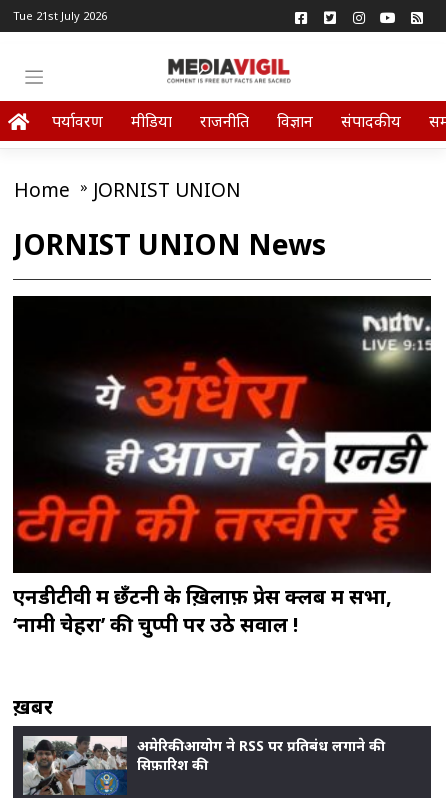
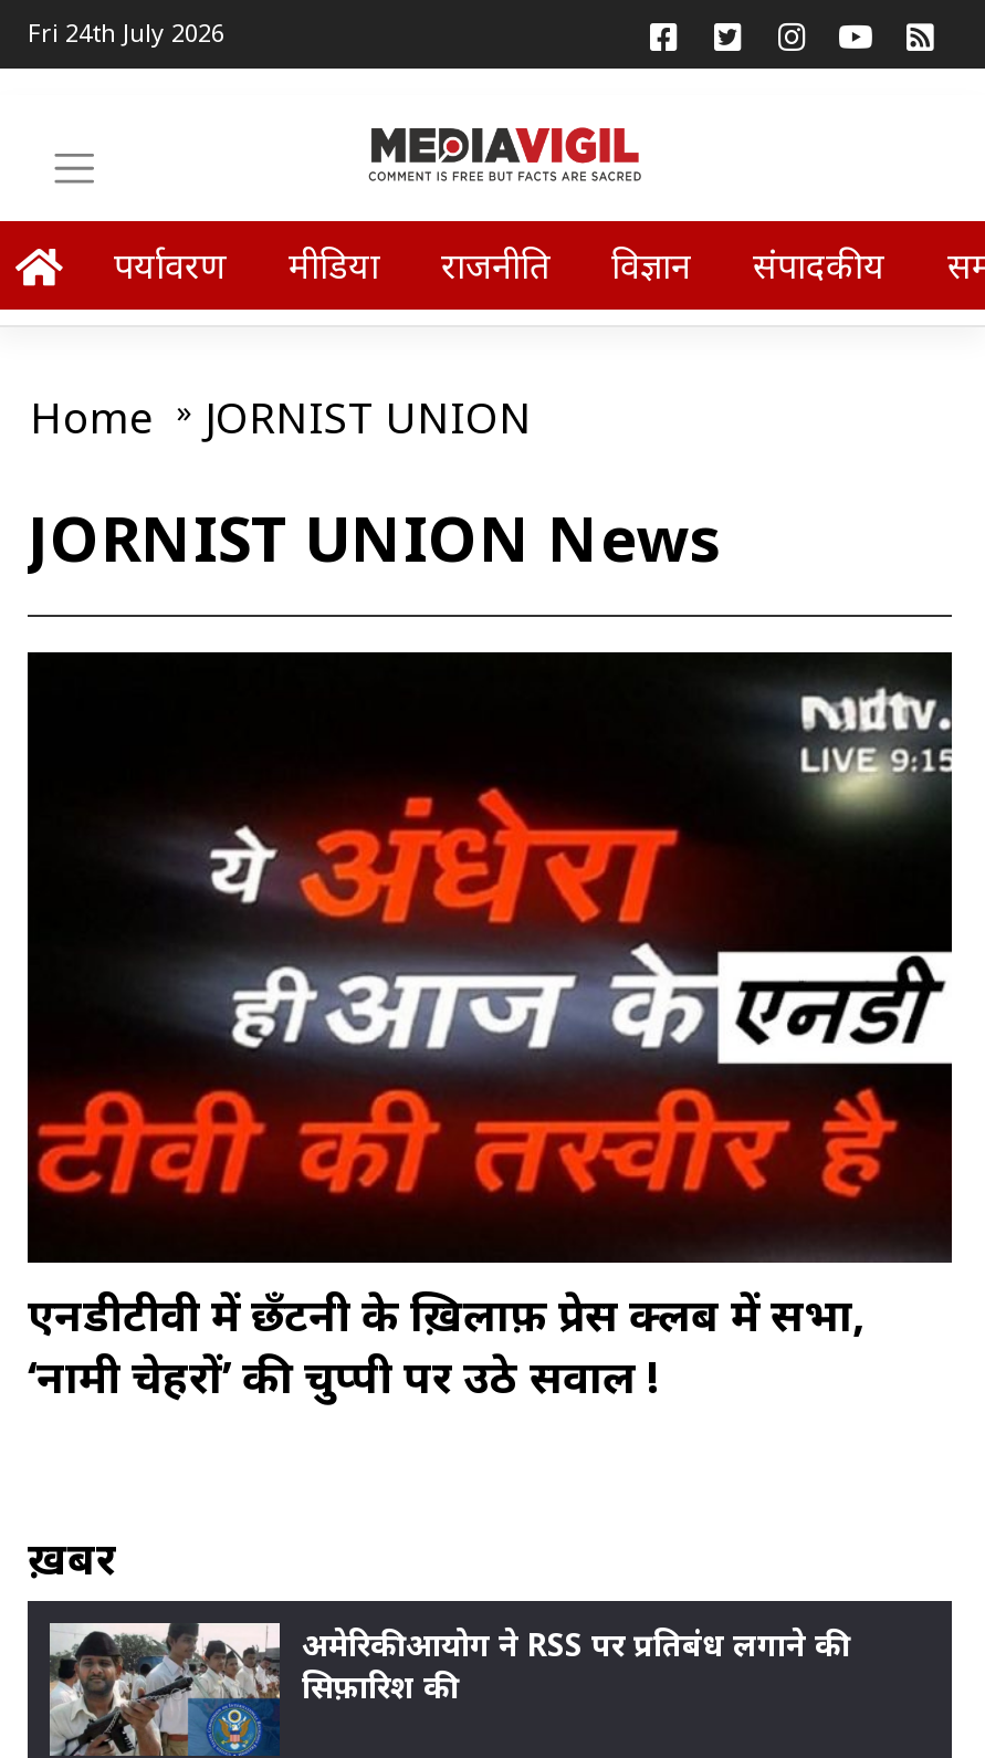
[13,8,107,23] Tue 21st July 2026 -> [28,15,224,49] Fri 24th July 2026

